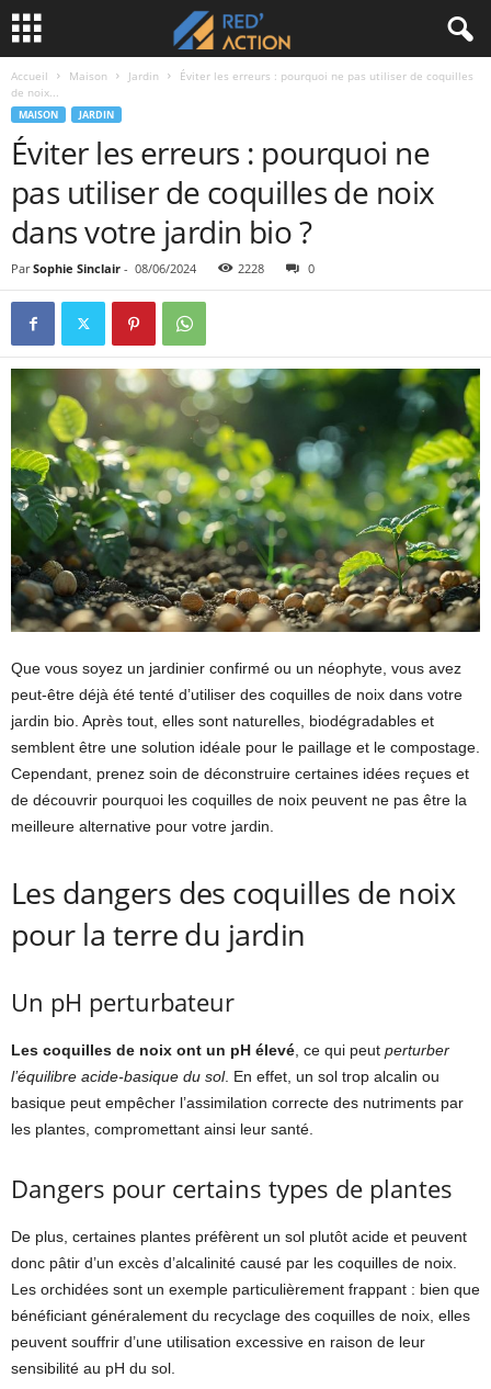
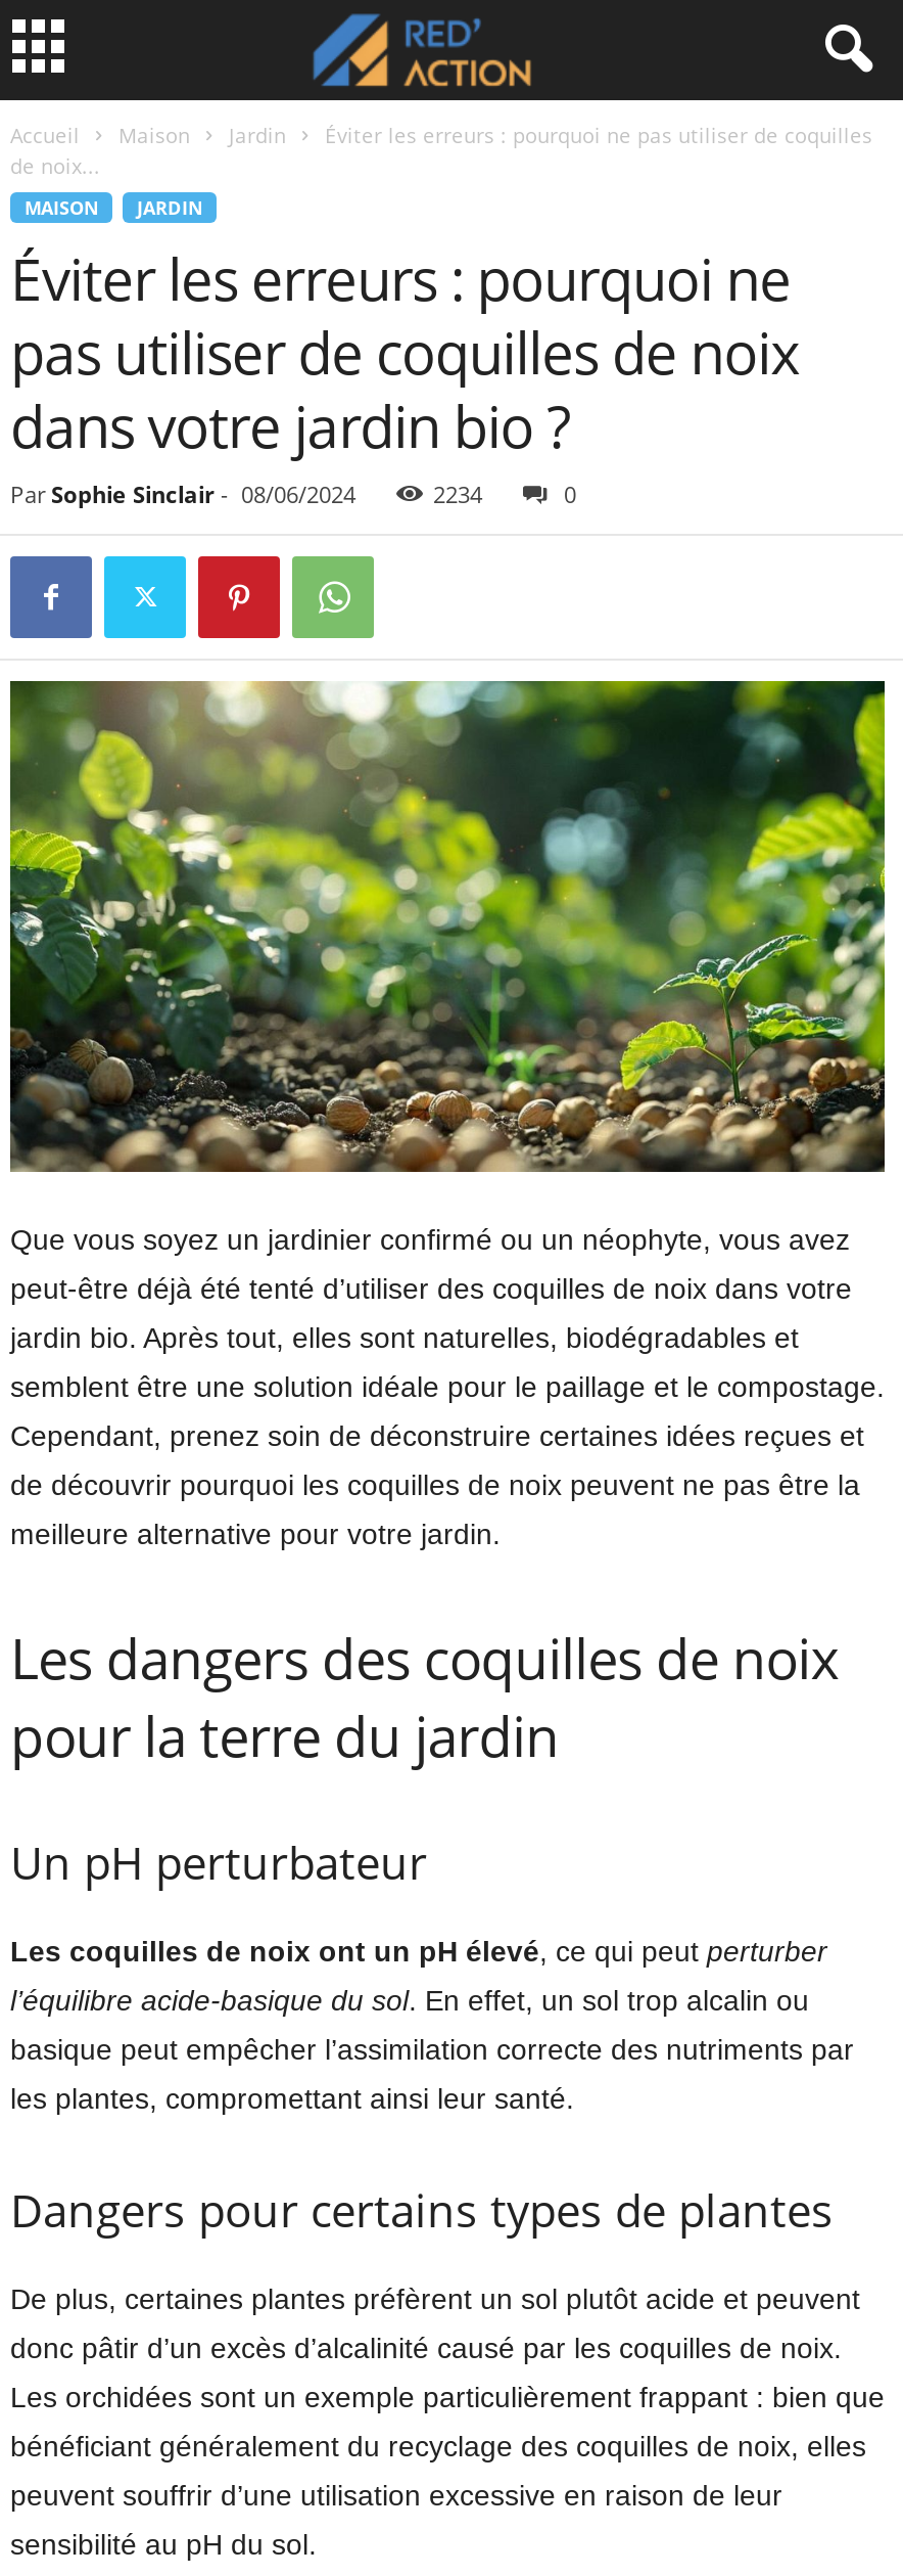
[238,260,264,276] 2228 -> [433,479,482,509] 2234

